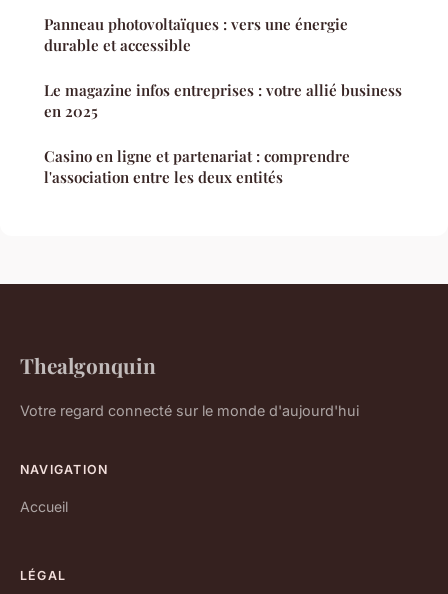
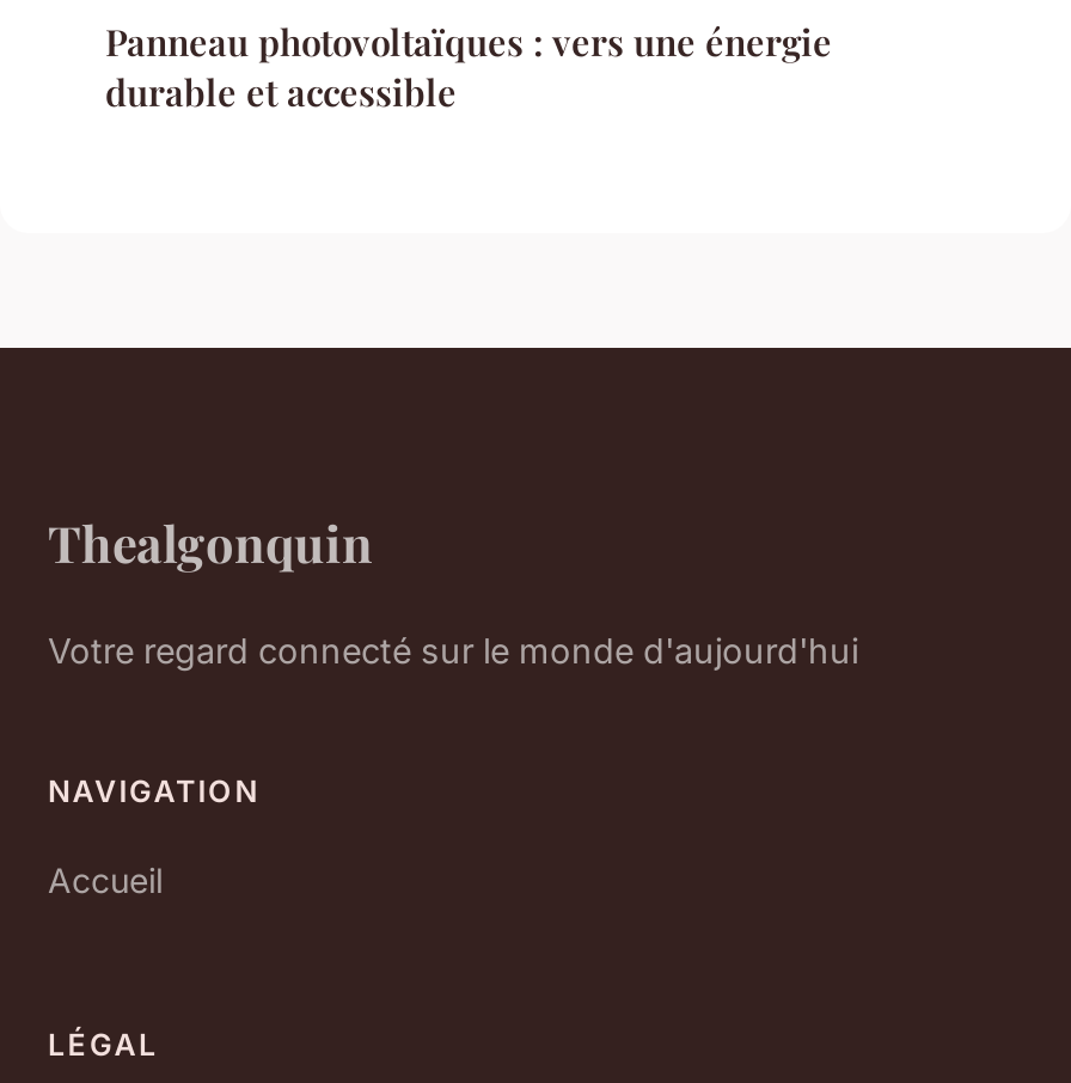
[44,80,402,187] Le magazine infos entreprises : votre allié business | en 2025 | Casino en ligne et partenariat : comprendre | l'association entre les deux entités -> none

